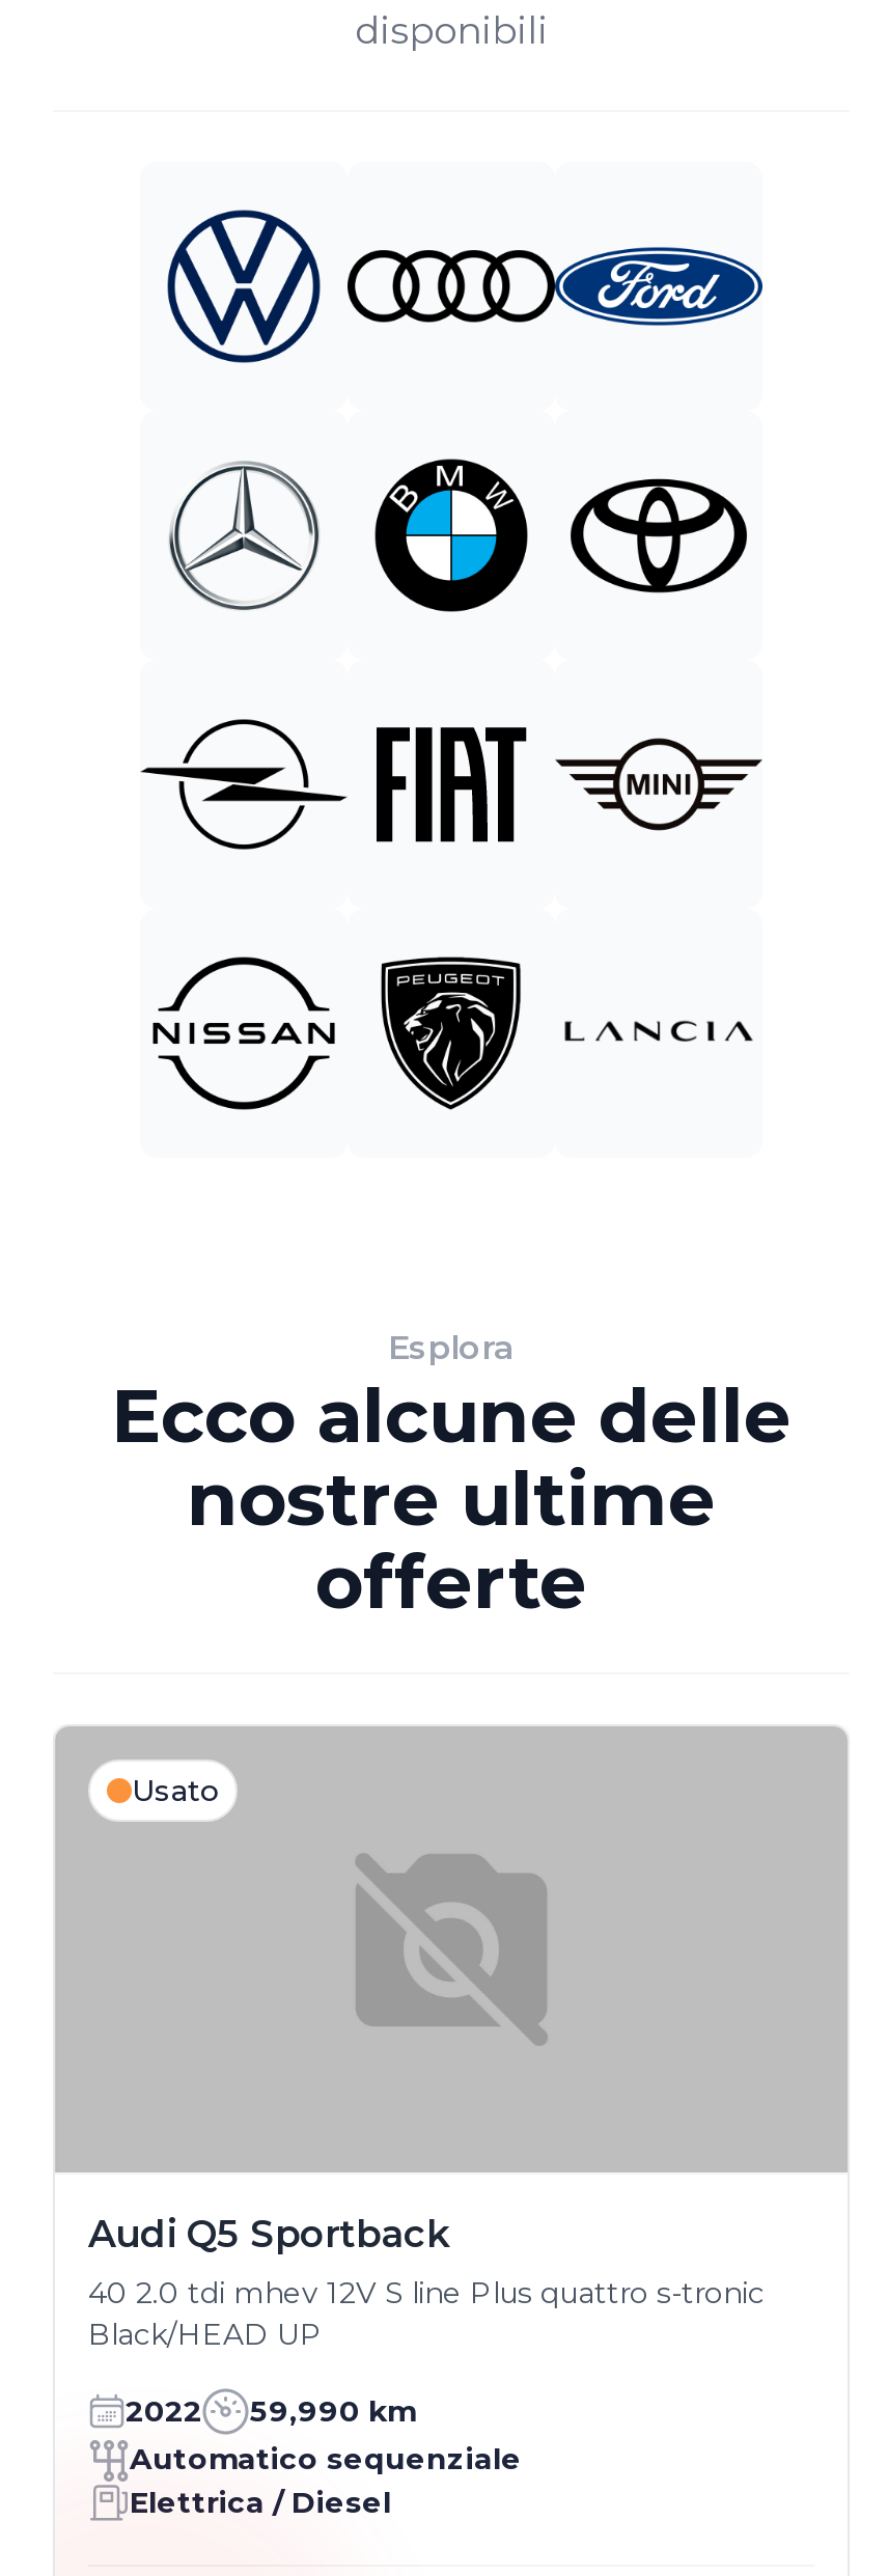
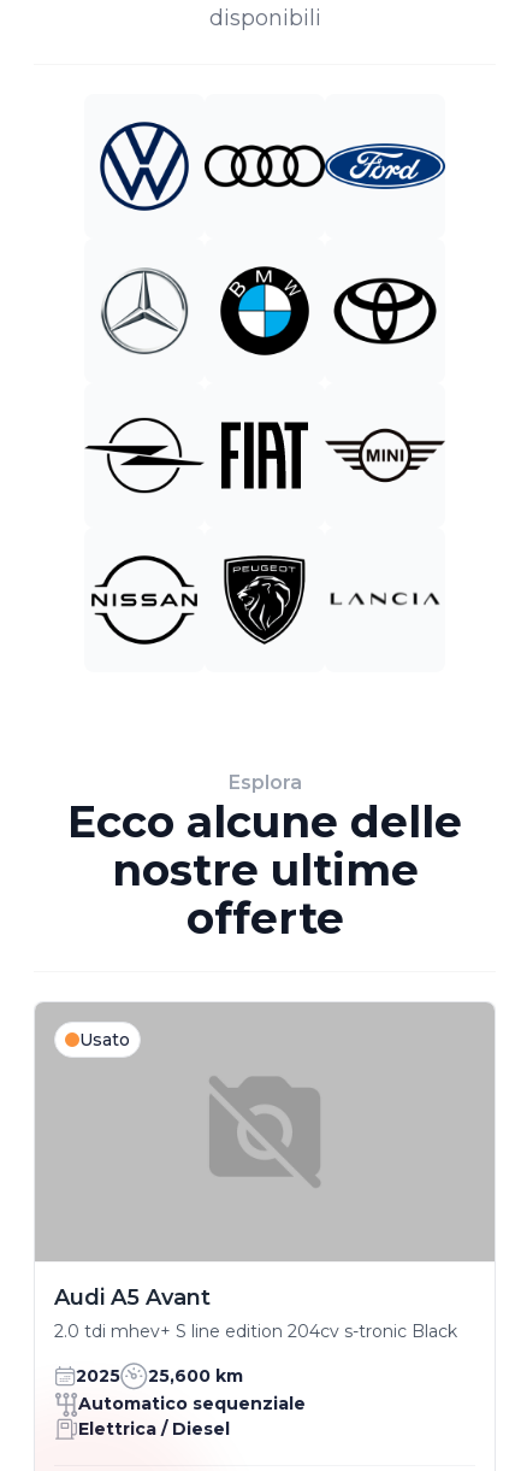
[88,2211,765,2353] Audi Q5 Sportback | 40 2.0 tdi mhev 12V S line Plus quattro s-tronic | Black/HEAD UP -> [54,1284,457,1342] Audi A5 Avant | 2.0 tdi mhev+ S line edition 204cv s-tronic Black
[126,2393,416,2430] 2022 | 59,990 km -> [76,1365,243,1387] 2025 | 25,600 km

